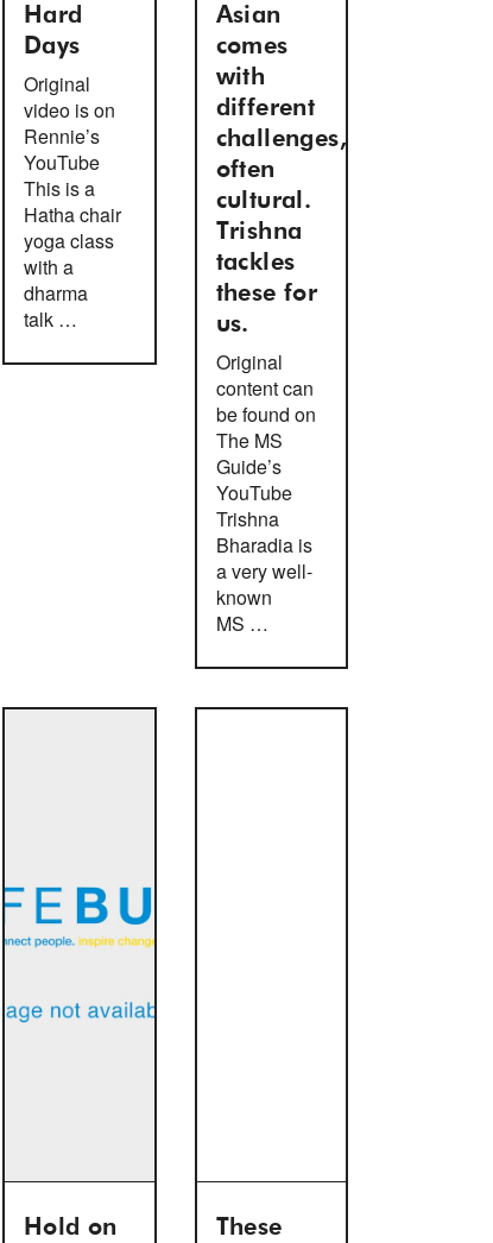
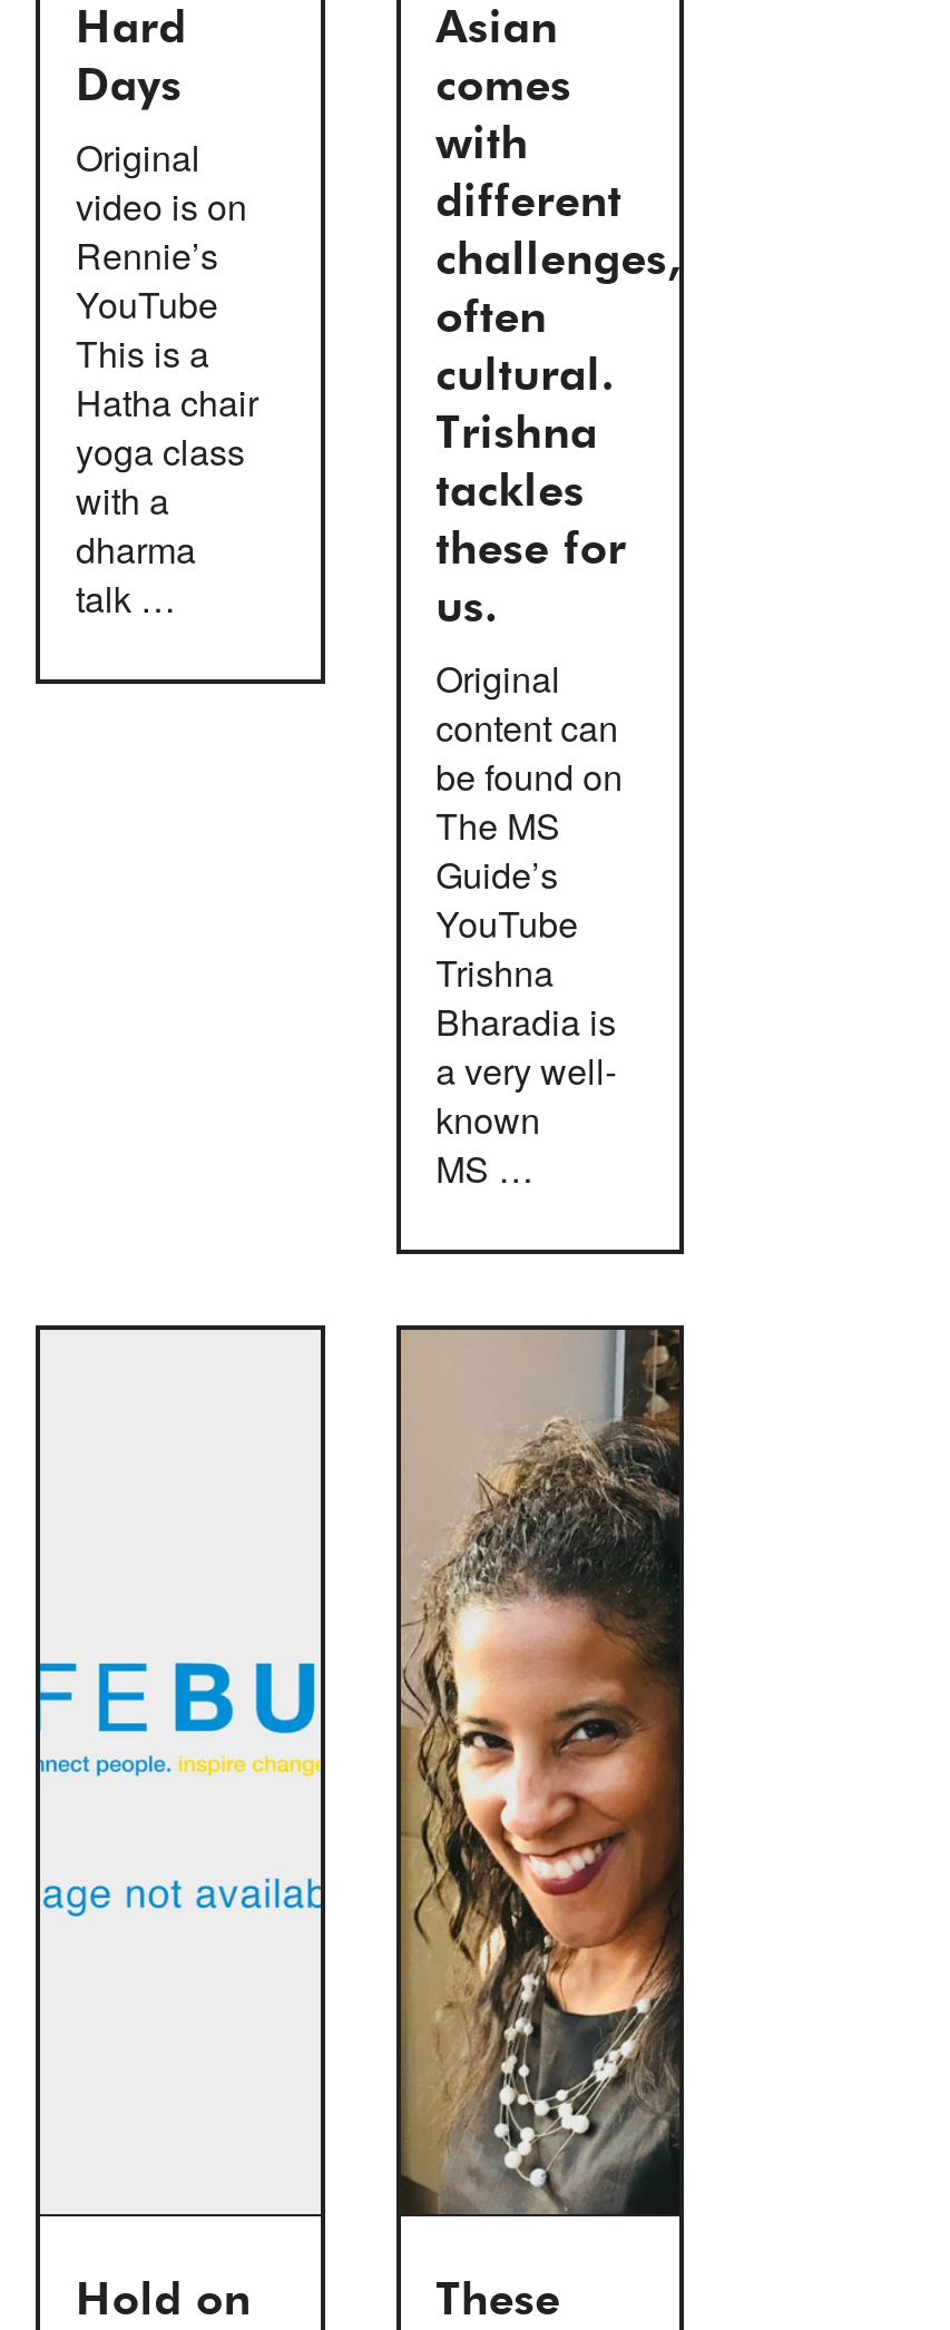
none -> [399,1328,682,2216] [image]

